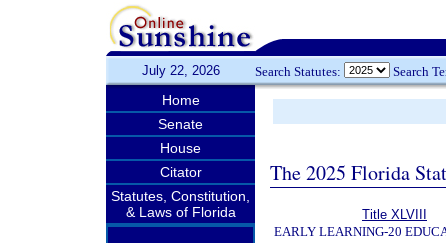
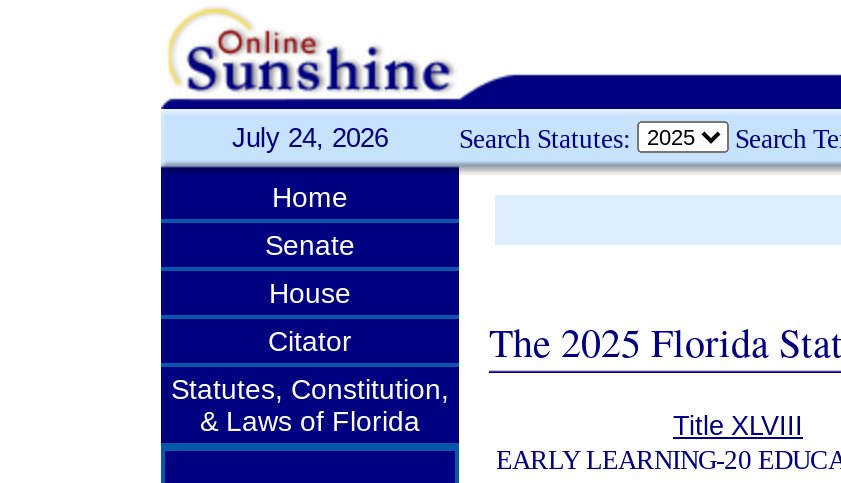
[141,63,219,78] July 22, 2026 -> [232,123,388,153] July 24, 2026

